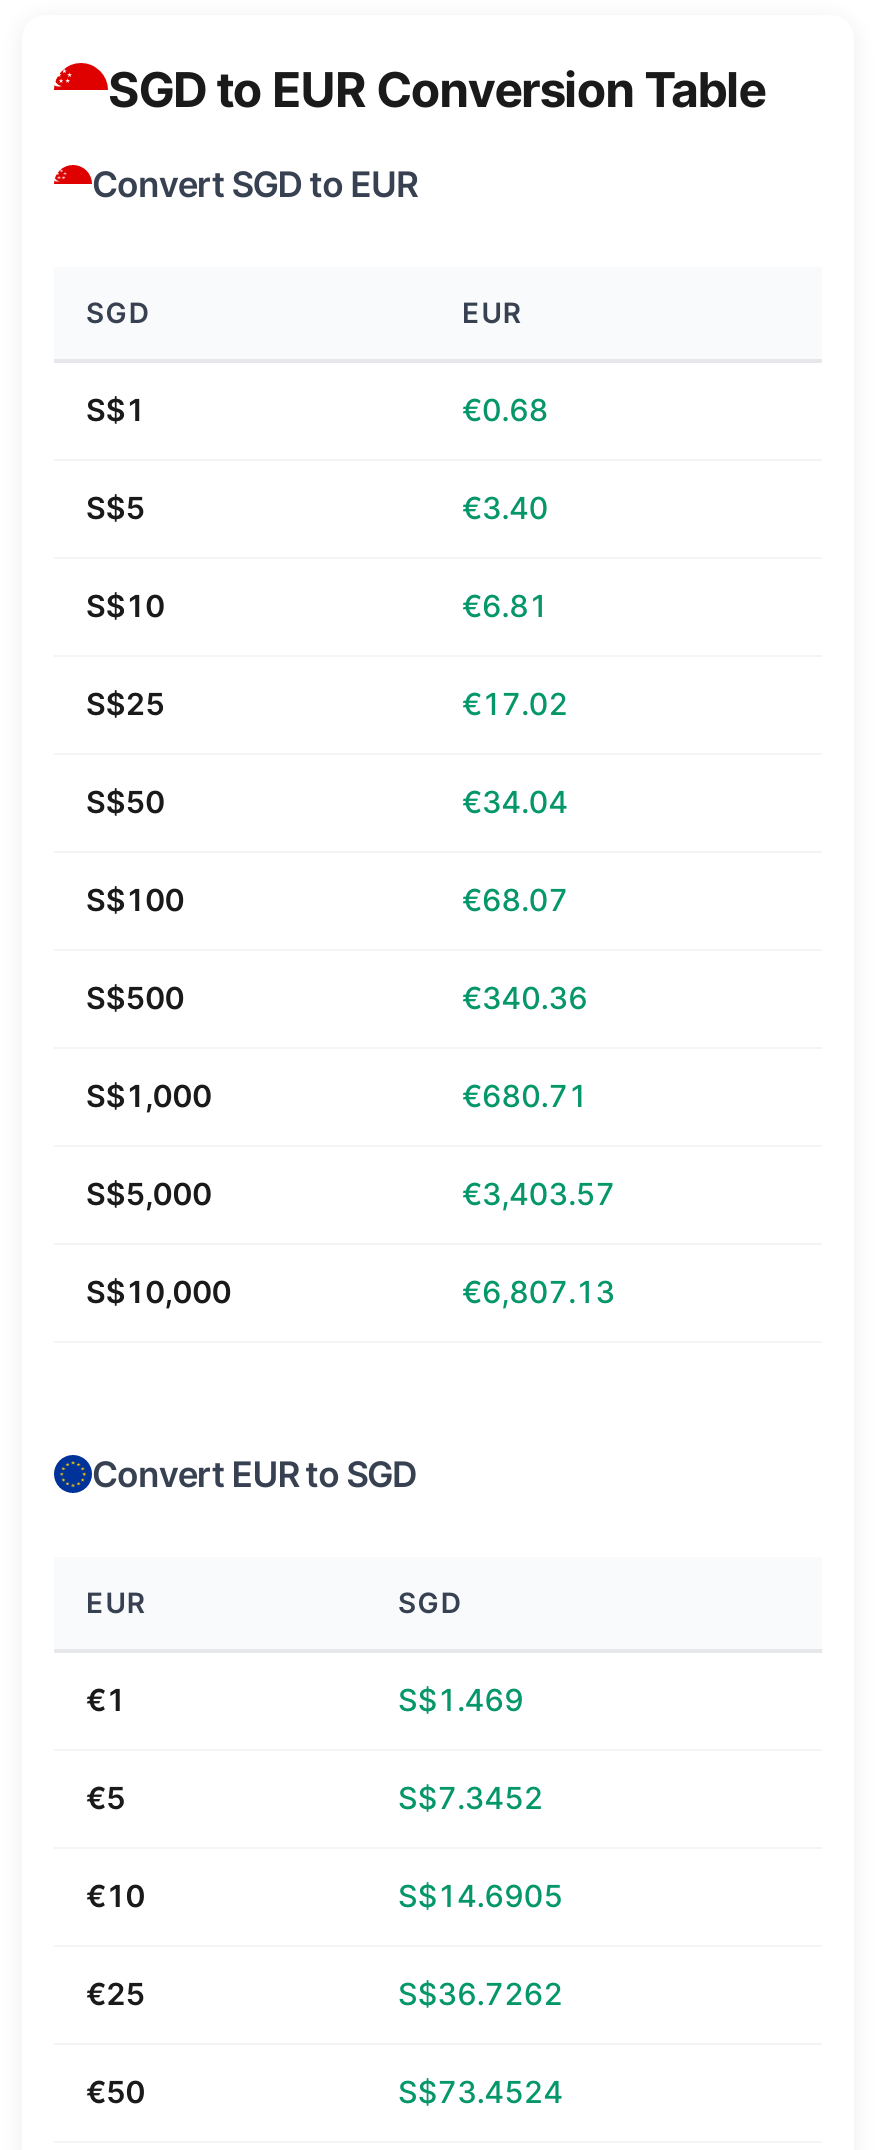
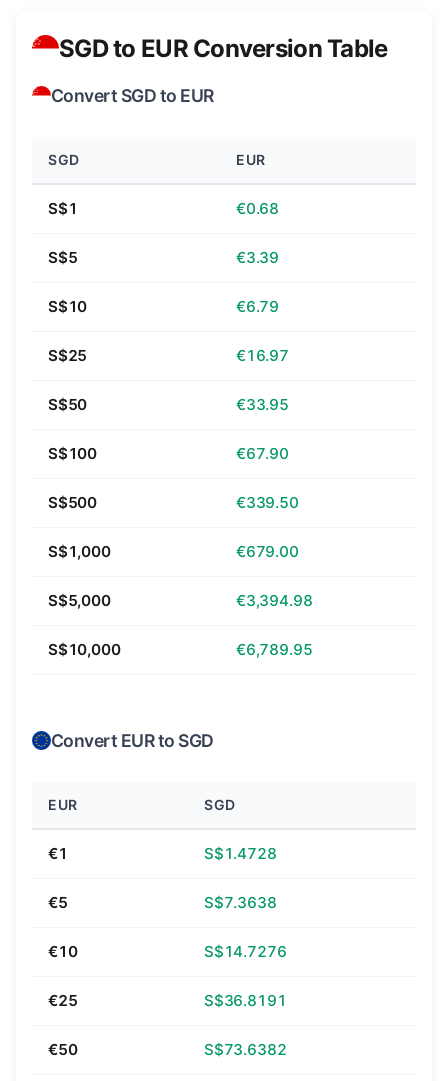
[462,489,548,527] €3.40 -> [236,248,279,267] €3.39
[462,587,548,625] €6.81 -> [236,297,279,316] €6.79
[462,685,568,723] €17.02 -> [236,346,289,365] €16.97
[462,783,568,821] €34.04 -> [236,395,289,414] €33.95
[462,881,568,919] €68.07 -> [236,444,289,463] €67.90
[462,979,588,1017] €340.36 -> [236,493,299,512] €339.50
[462,1077,588,1115] €680.71 -> [236,542,299,561] €679.00
[462,1175,615,1213] €3,403.57 -> [236,591,312,610] €3,394.98
[462,1273,615,1311] €6,807.13 -> [236,640,312,659] €6,789.95
[398,1681,524,1719] S$1.469 -> [204,844,277,863] S$1.4728
[398,1779,543,1817] S$7.3452 -> [204,893,277,912] S$7.3638
[398,1877,563,1915] S$14.6905 -> [204,942,286,961] S$14.7276
[398,1975,563,2013] S$36.7262 -> [204,991,286,1010] S$36.8191
[398,2073,563,2111] S$73.4524 -> [204,1040,286,1059] S$73.6382

